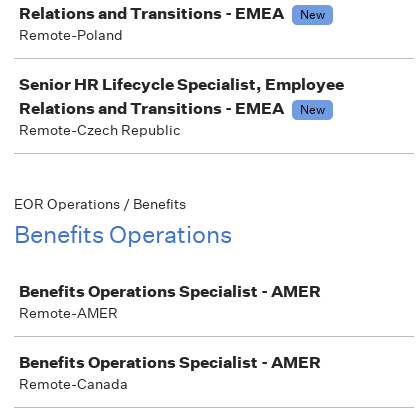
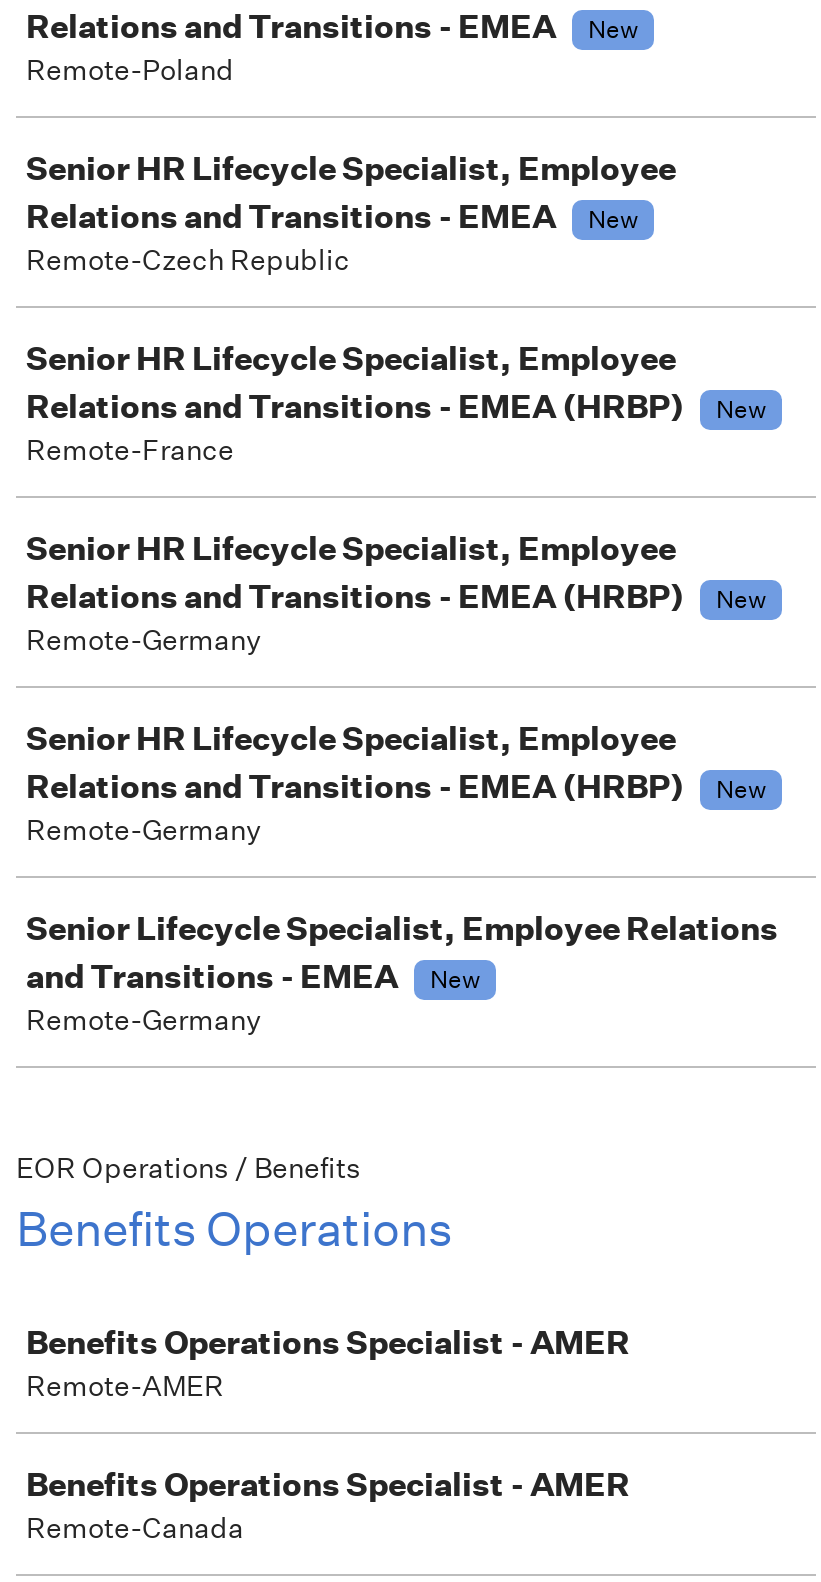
none -> [26,338,778,1038] Senior HR Lifecycle Specialist, Employee | Relations and Transitions - EMEA (HRBP) | New | Remote-France | Senior HR Lifecycle Specialist, Employee | Relations and Transitions - EMEA (HRBP) | New | Remote-Germany | Senior HR Lifecycle Specialist, Employee | Relations and Transitions - EMEA (HRBP) | New | Remote-Germany | Senior Lifecycle Specialist, Employee Relations | and Transitions - EMEA | New | Remote-Germany

